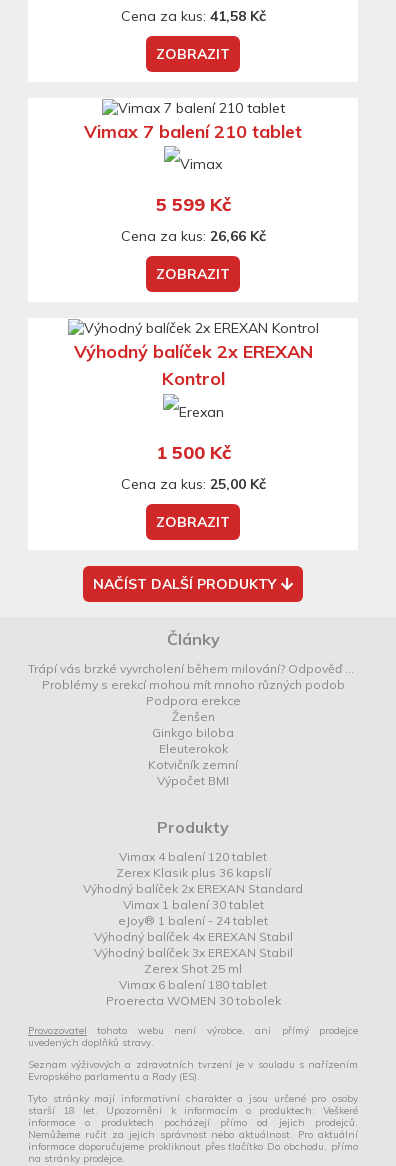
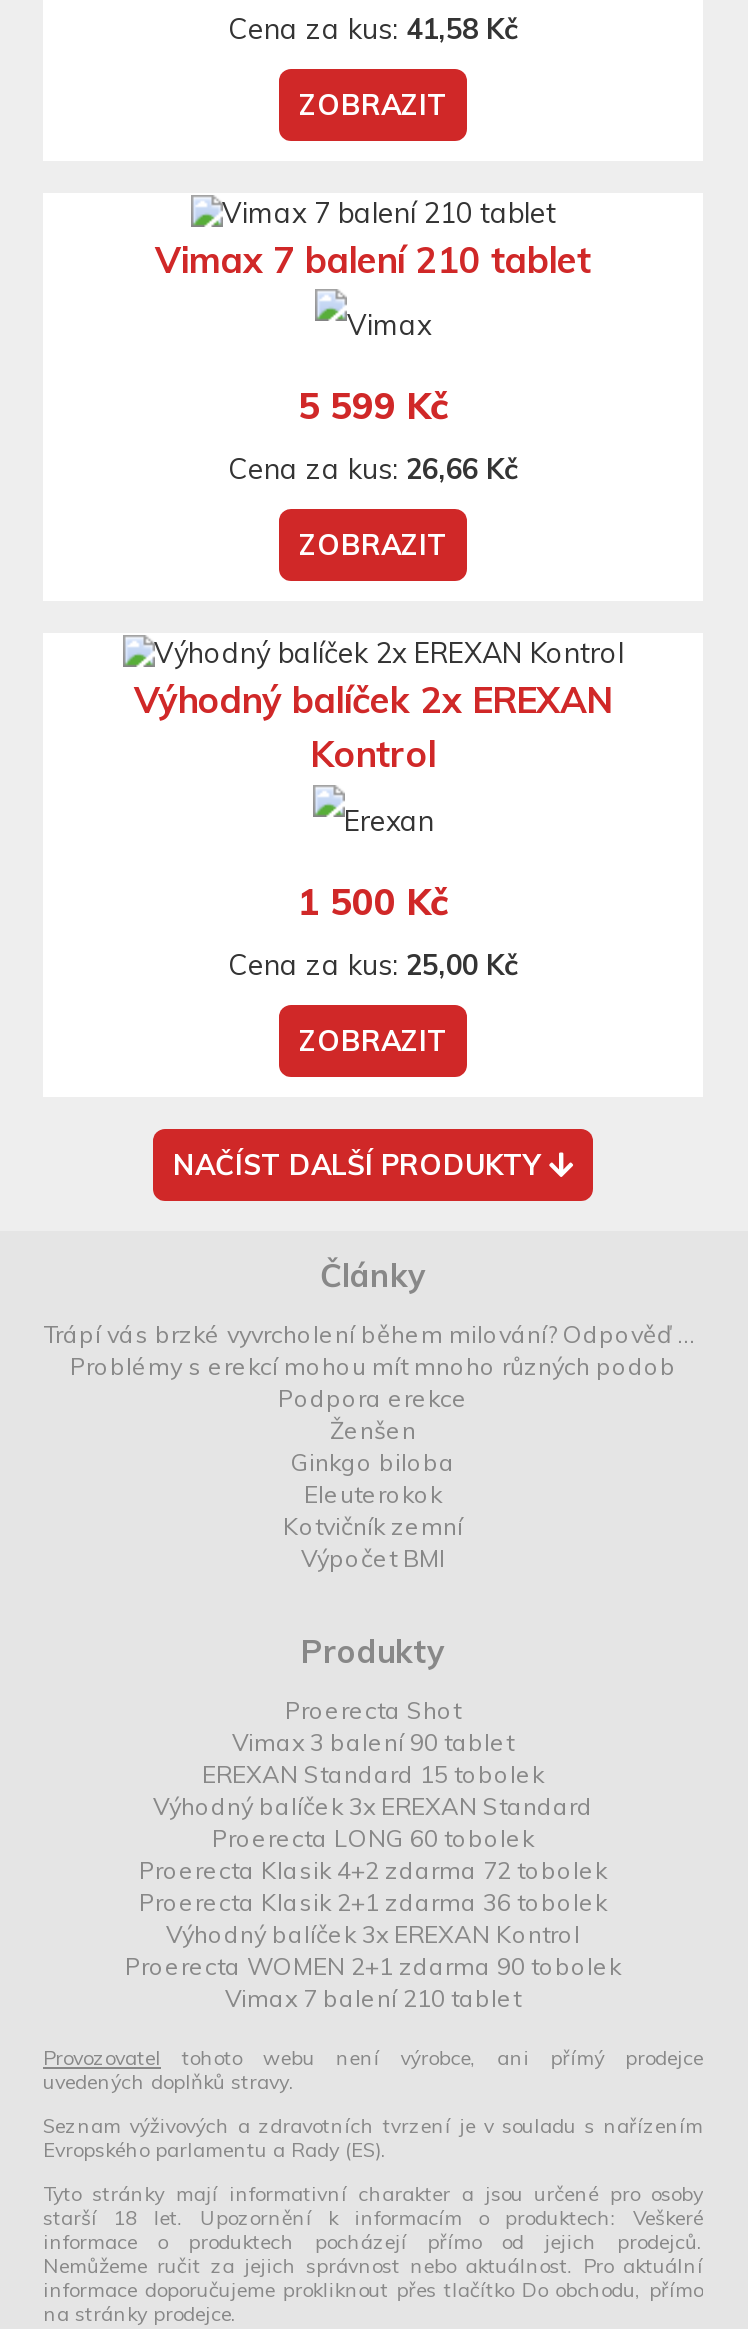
[83,849,303,1008] Vimax 4 balení 120 tablet | Zerex Klasik plus 36 kapslí | Výhodný balíček 2x EREXAN Standard | Vimax 1 balení 30 tablet | eJoy® 1 balení - 24 tablet | Výhodný balíček 4x EREXAN Stabil | Výhodný balíček 3x EREXAN Stabil | Zerex Shot 25 ml | Vimax 6 balení 180 tablet | Proerecta WOMEN 30 tobolek -> [125,1694,621,2012] Proerecta Shot | Vimax 3 balení 90 tablet | EREXAN Standard 15 tobolek | Výhodný balíček 3x EREXAN Standard | Proerecta LONG 60 tobolek | Proerecta Klasik 4+2 zdarma 72 tobolek | Proerecta Klasik 2+1 zdarma 36 tobolek | Výhodný balíček 3x EREXAN Kontrol | Proerecta WOMEN 2+1 zdarma 90 tobolek | Vimax 7 balení 210 tablet

